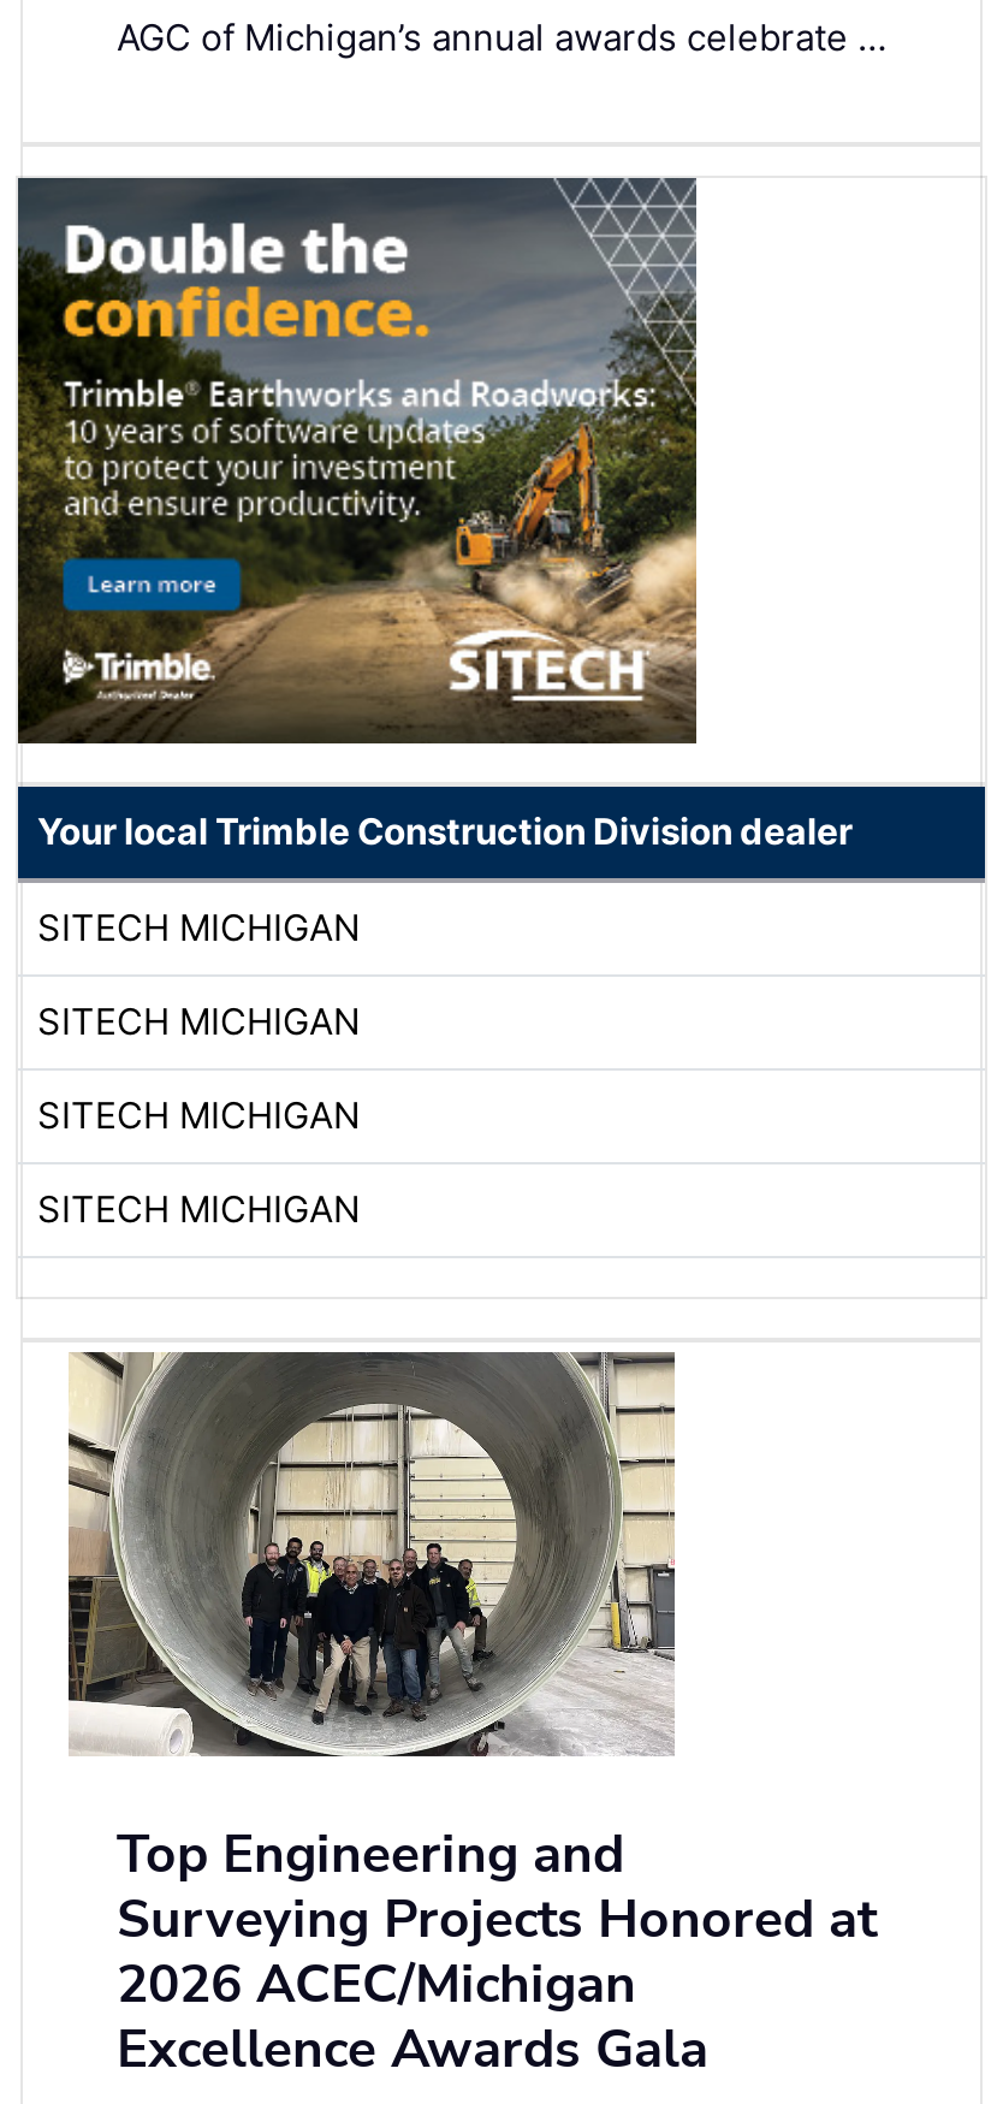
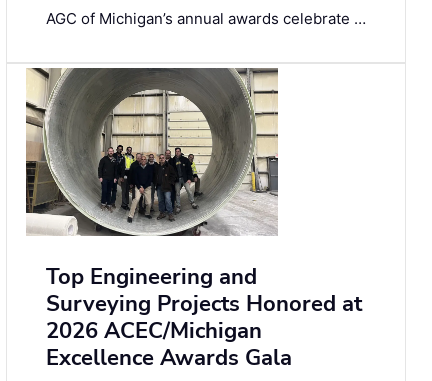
[16,176,853,1232] [image] | Your local Trimble Construction Division dealer | SITECH MICHIGAN | SITECH MICHIGAN | SITECH MICHIGAN | SITECH MICHIGAN -> none

